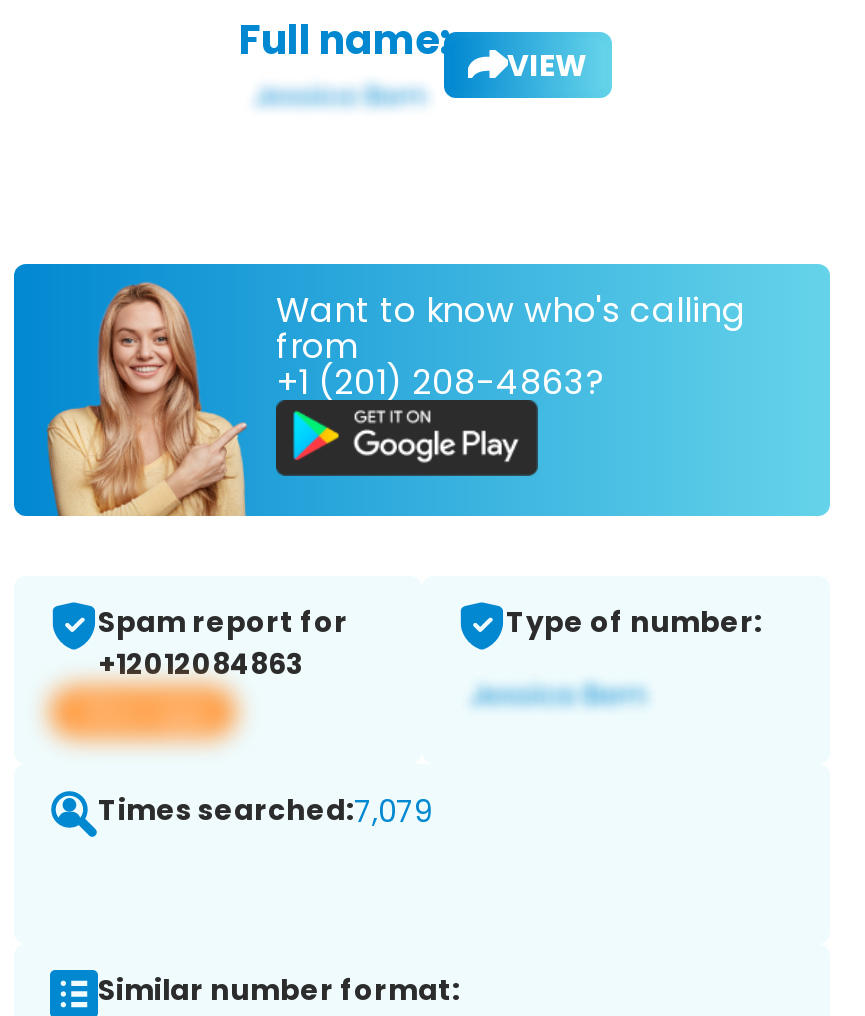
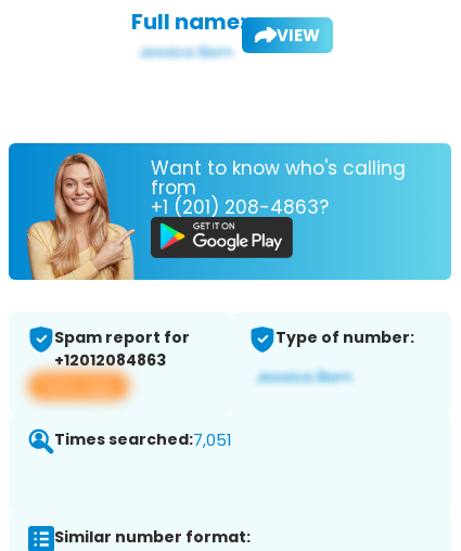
[98,790,432,832] Times searched:7,079 -> [54,429,232,451] Times searched:7,051

